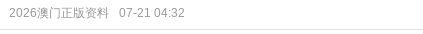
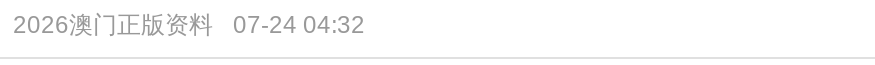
[9,6,185,20] 2026澳门正版资料 07-21 04:32 -> [13,11,365,39] 2026澳门正版资料 07-24 04:32

